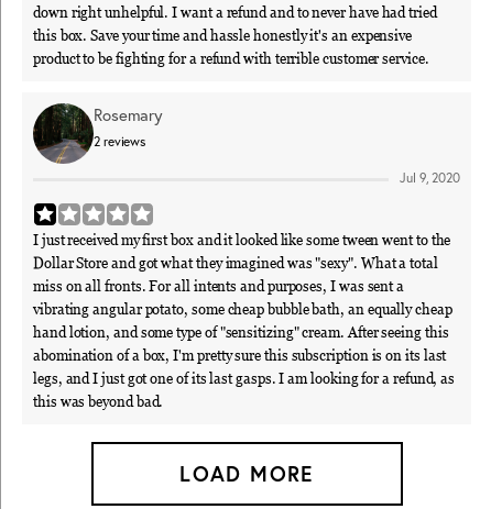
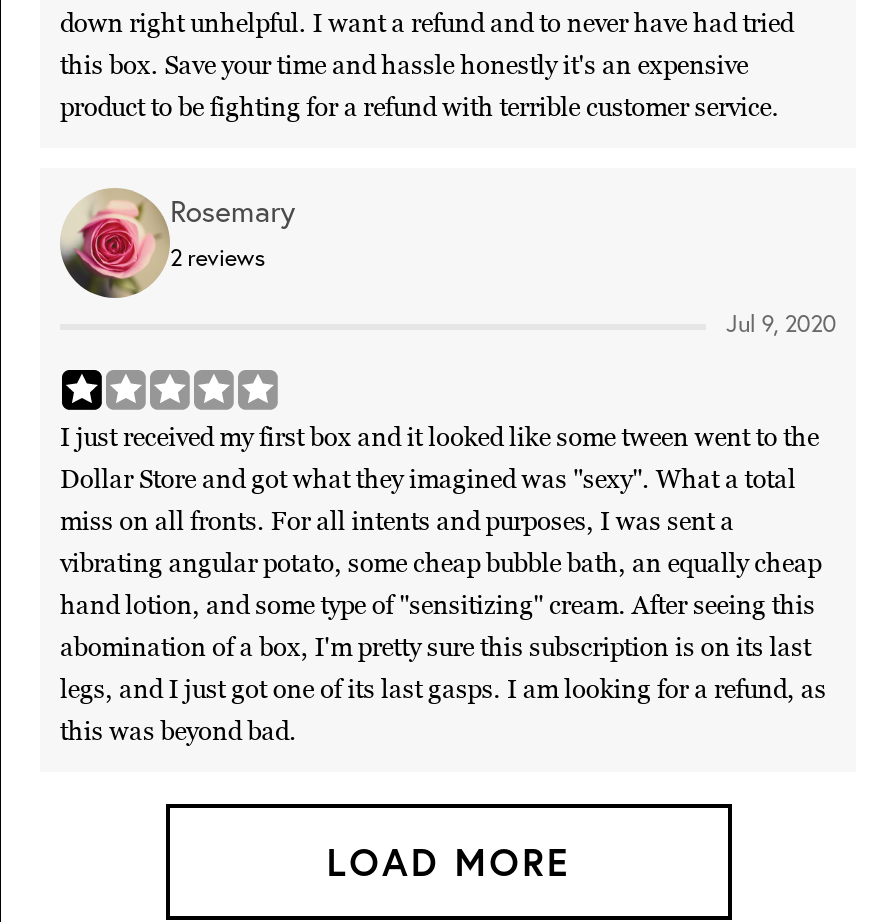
[32,103,94,164] [image] -> [60,188,168,298] [image]

